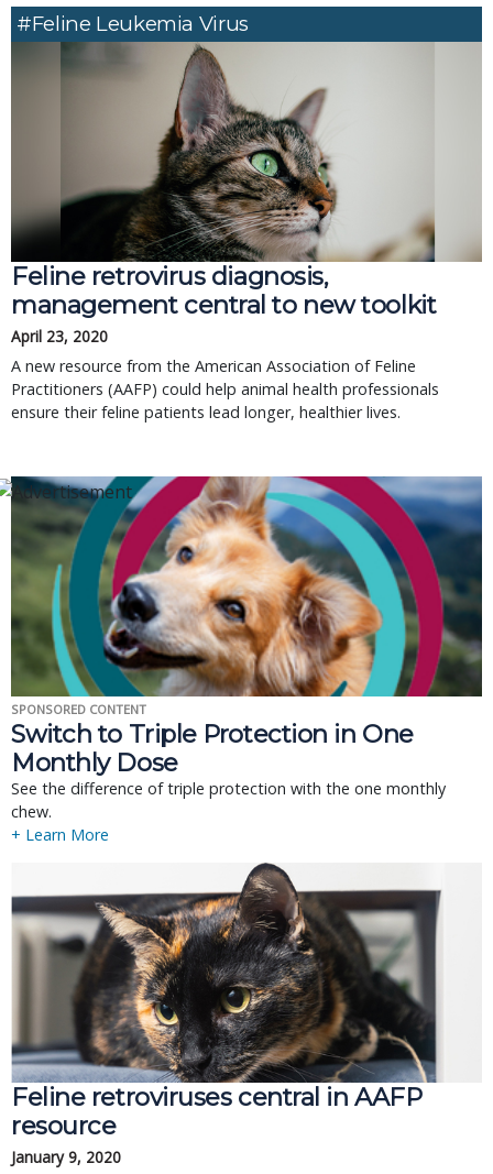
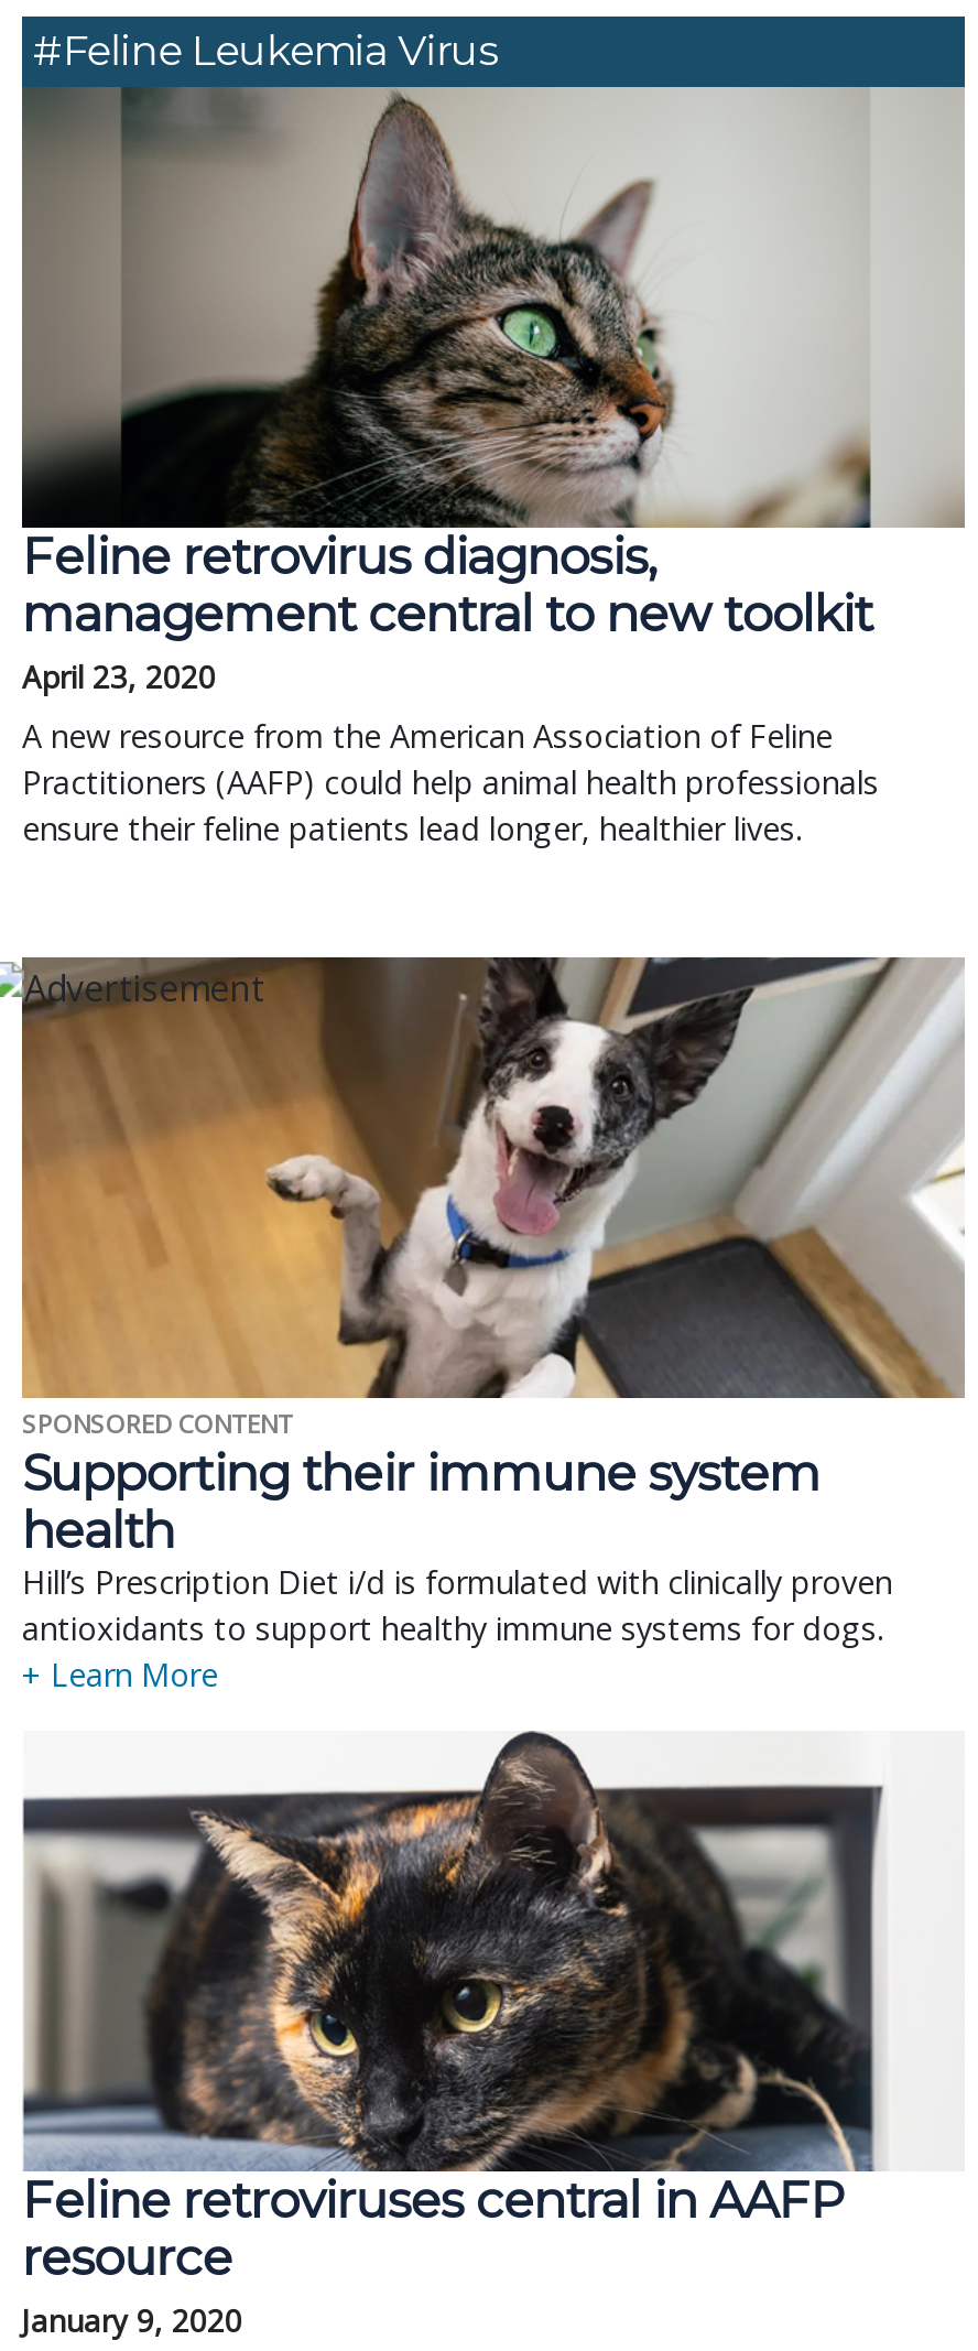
[10,475,483,822] [image] | Switch to Triple Protection in One | Monthly Dose | See the difference of triple protection with the one monthly | chew. -> [20,955,965,1649] [image] | Supporting their immune system | health | Hill’s Prescription Diet i/d is formulated with clinically proven | antioxidants to support healthy immune systems for dogs.

